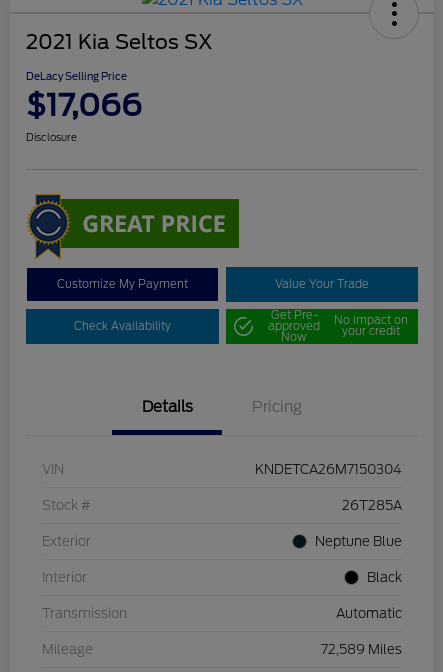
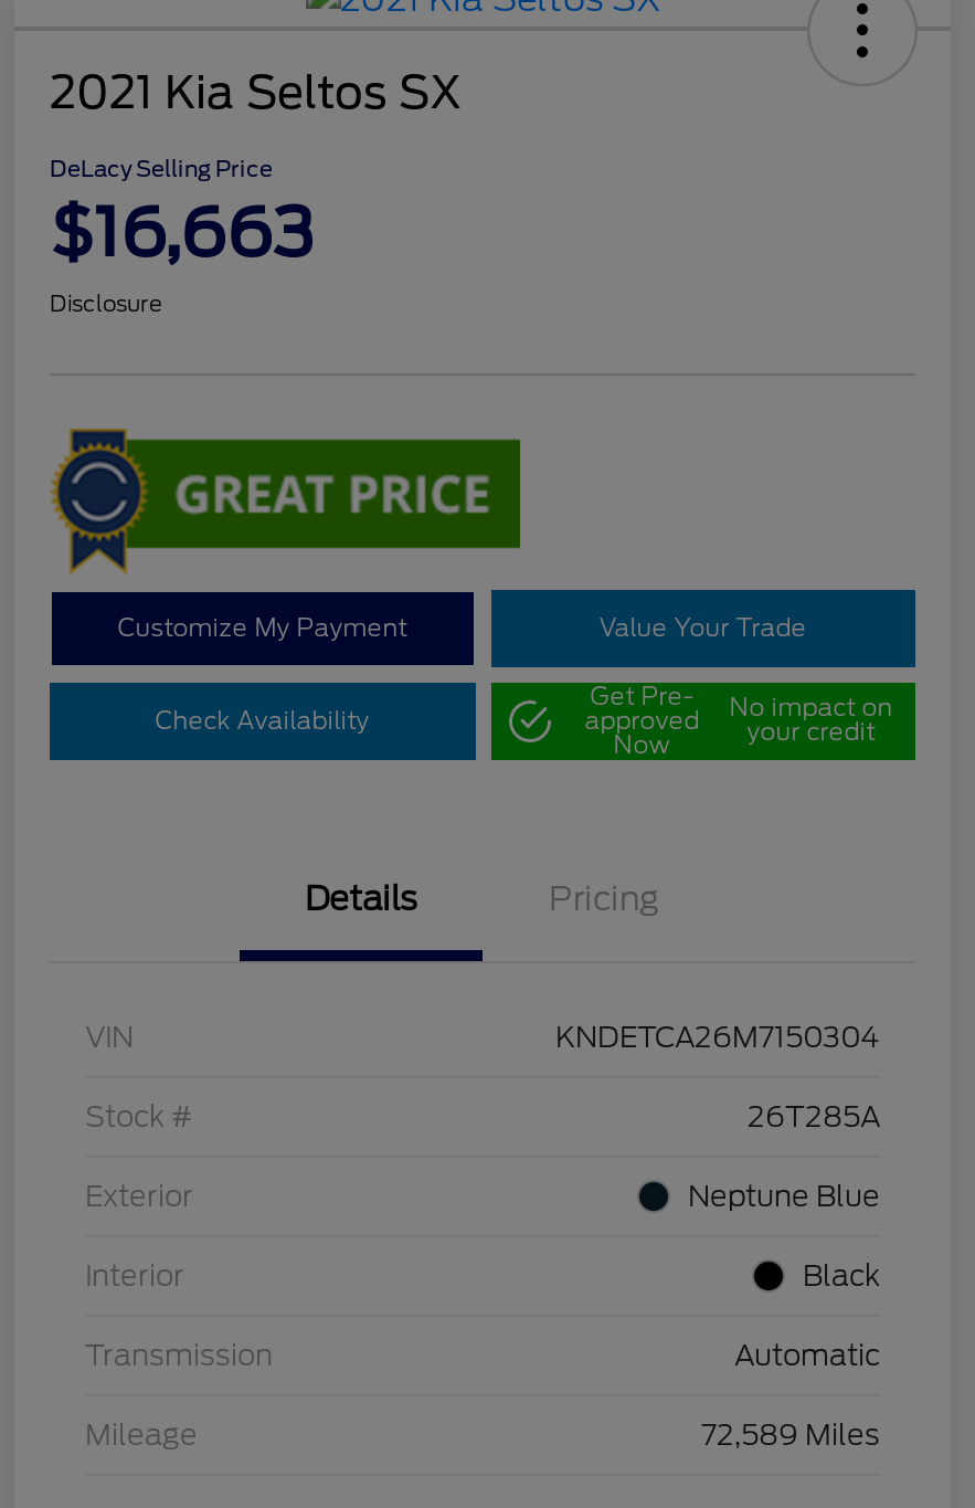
[26,87,142,123] $17,066 -> [50,192,315,271] $16,663

